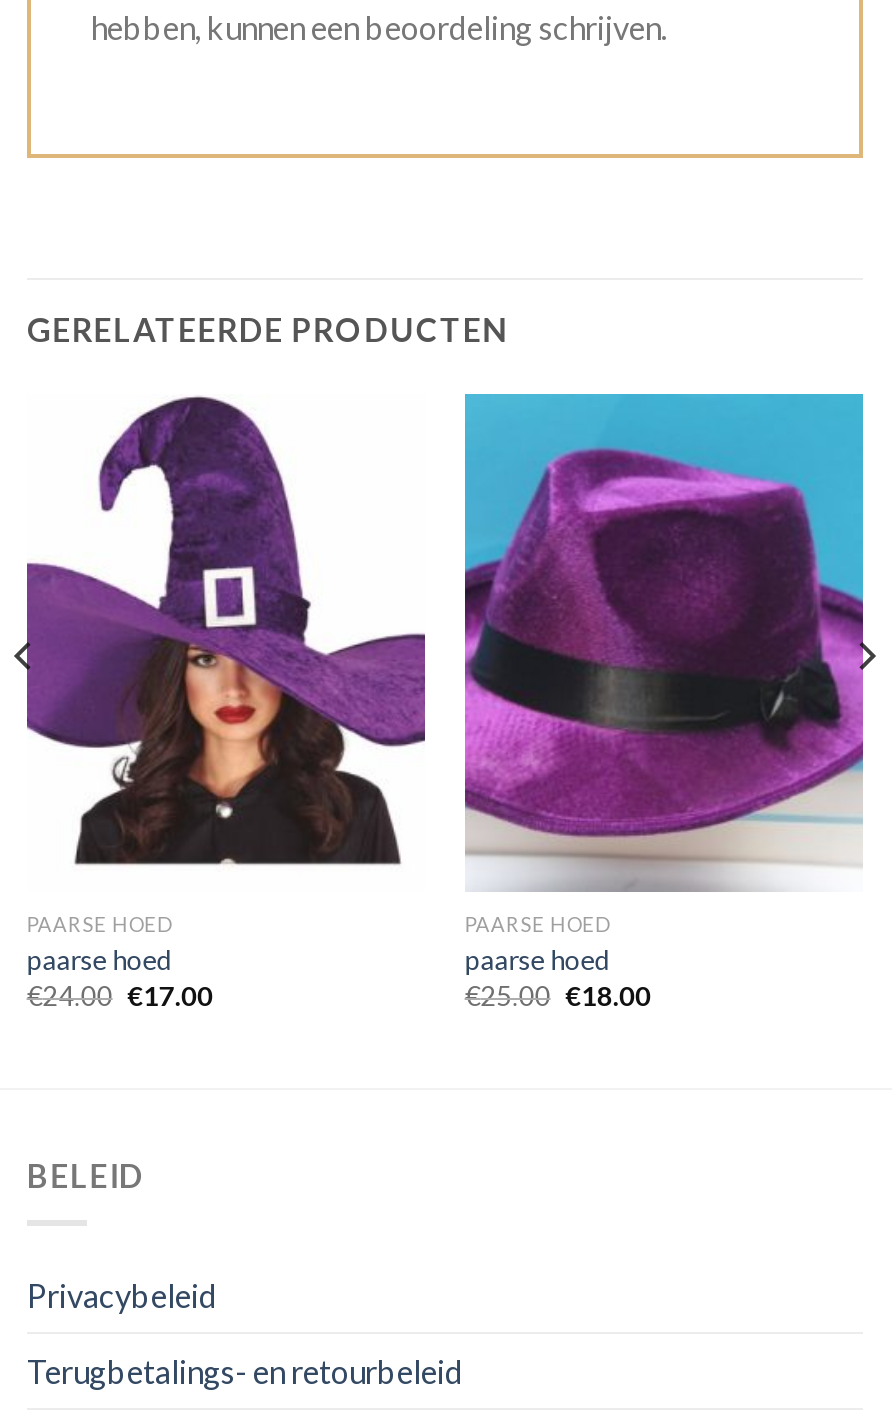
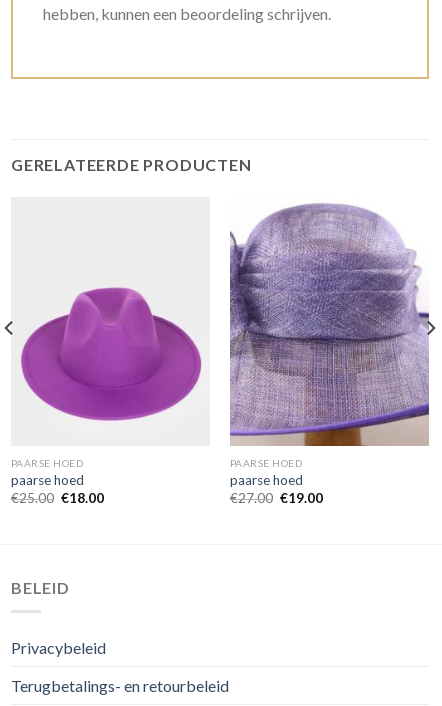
[25,396,427,866] [image] -> [10,199,210,432] [image]
[463,392,865,892] [image] -> [229,197,430,447] [image]
[27,980,213,1012] €24.00 €17.00 -> [11,490,104,506] €25.00 €18.00
[465,980,651,1012] €25.00 €18.00 -> [230,490,323,506] €27.00 €19.00

